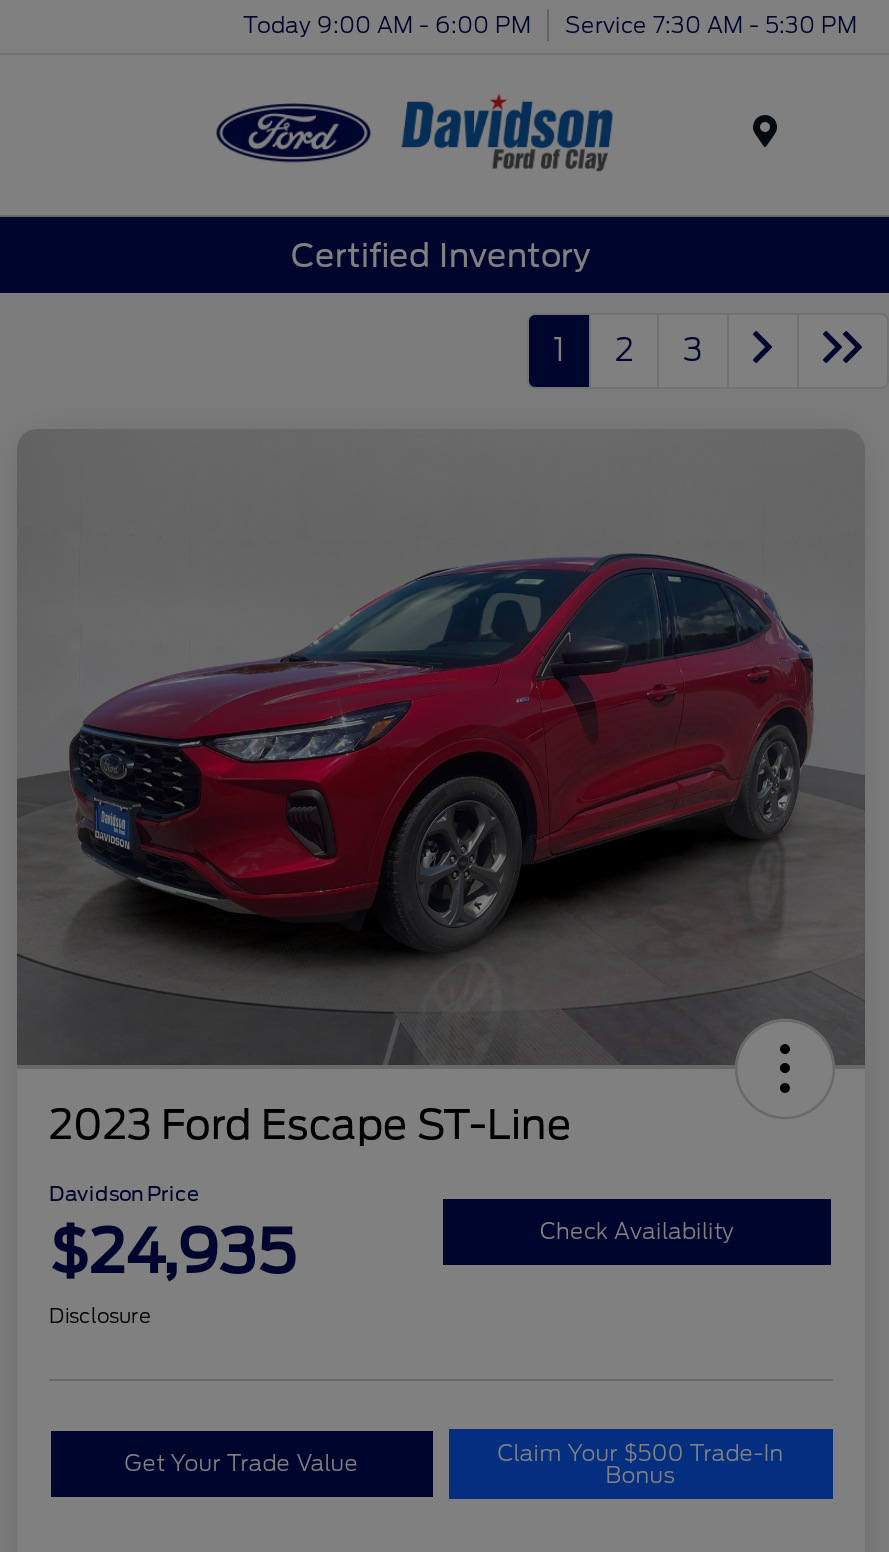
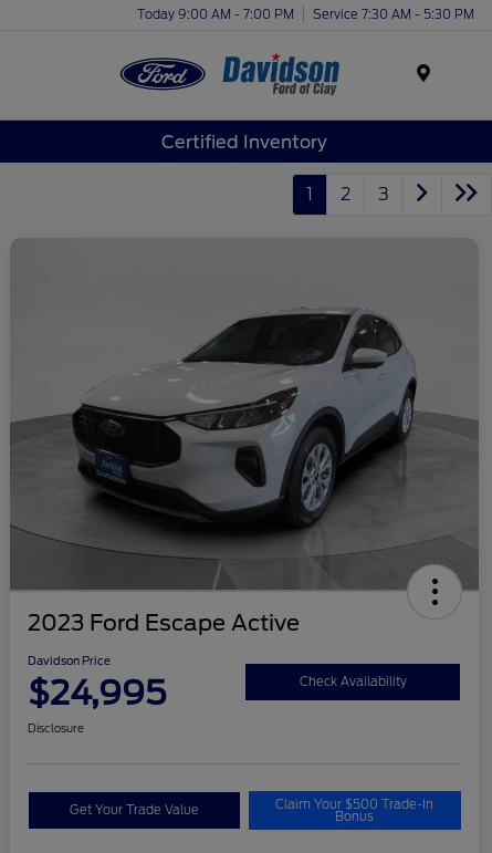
[243,10,857,38] Today 9:00 AM - 6:00 PM Service 7:30 AM - 5:30 PM -> [137,6,474,22] Today 9:00 AM - 7:00 PM Service 7:30 AM - 5:30 PM
[19,553,863,999] [image] -> [10,306,479,552] [image]
[49,1101,571,1149] 2023 Ford Escape ST-Line -> [28,610,300,636] 2023 Ford Escape Active
[49,1215,295,1287] $24,935 -> [28,673,166,713] $24,995

